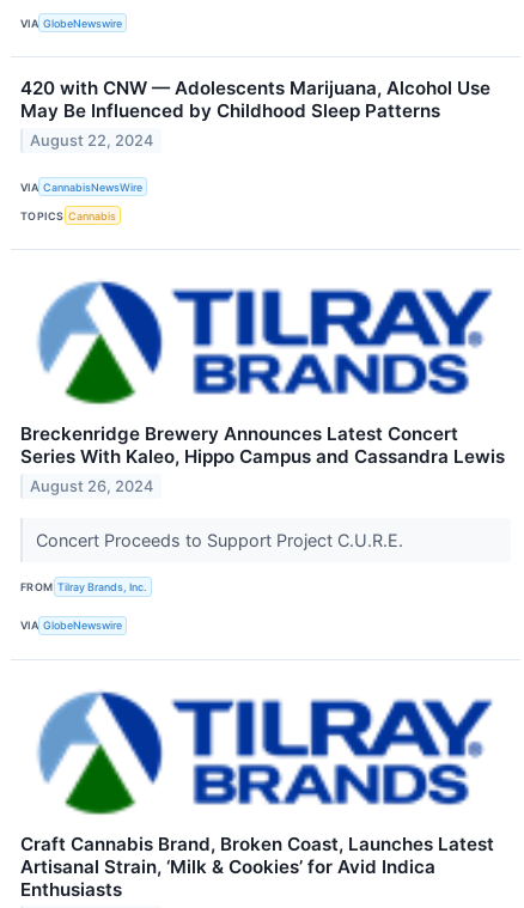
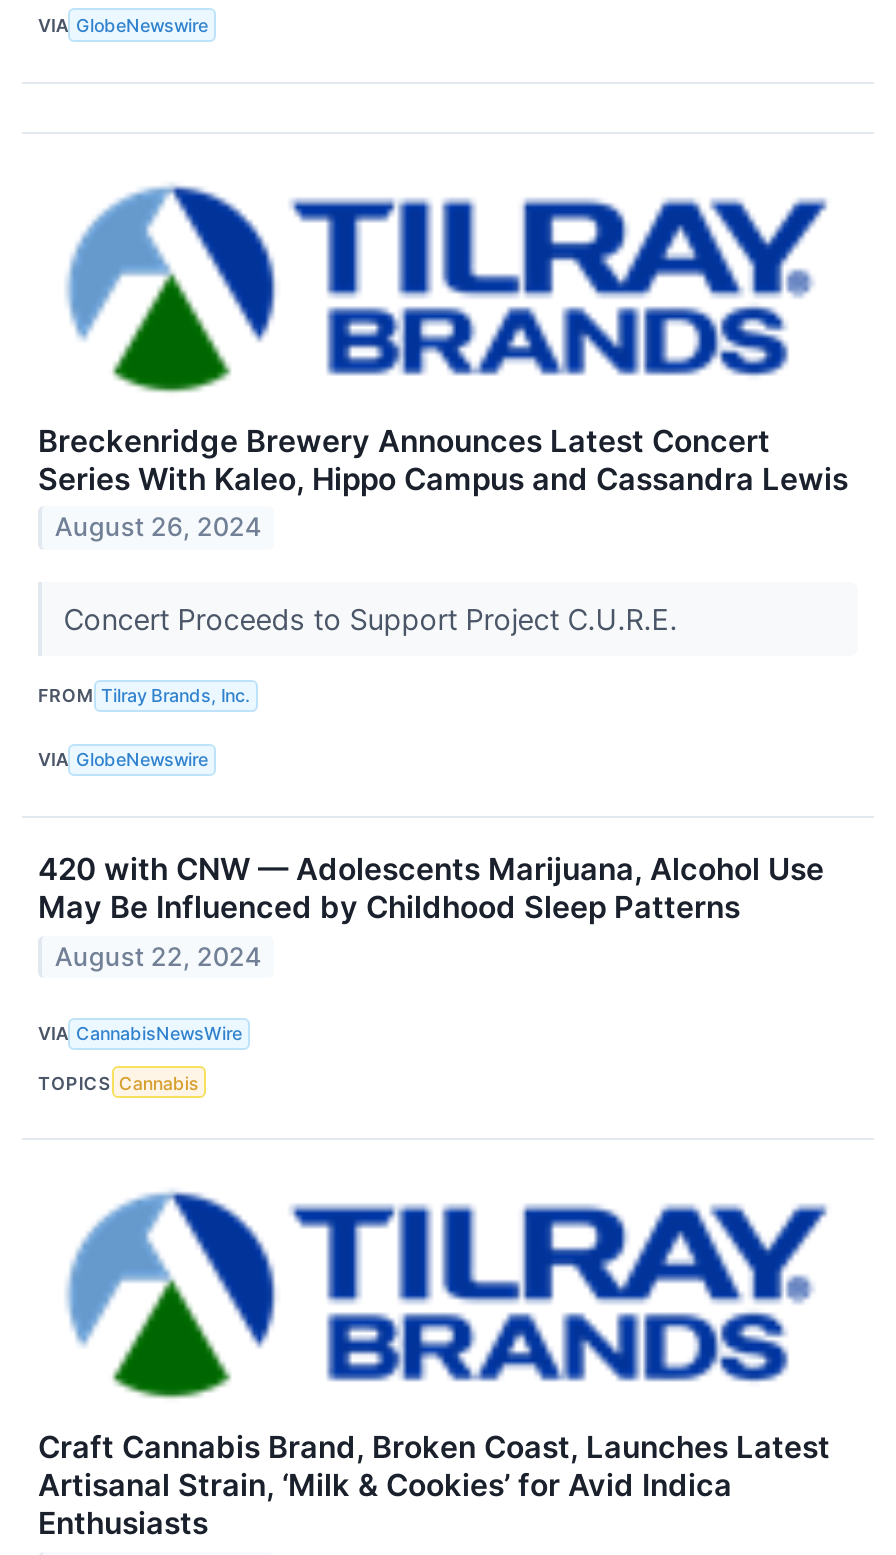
moved [20,77,491,222] -> [38,850,824,1093]: 420 with CNW — Adolescents Marijuana, Alcohol Use | May Be Influenced by Childhood Sleep Patterns | August 22, 2024 | VIA CannabisNewsWire | TOPICS Cannabis
moved [20,288,505,632] -> [38,197,848,771]: [image] | Breckenridge Brewery Announces Latest Concert | Series With Kaleo, Hippo Campus and Cassandra Lewis | August 26, 2024 | Concert Proceeds to Support Project C.U.R.E. | FROM Tilray Brands, Inc. | VIA GlobeNewswire

